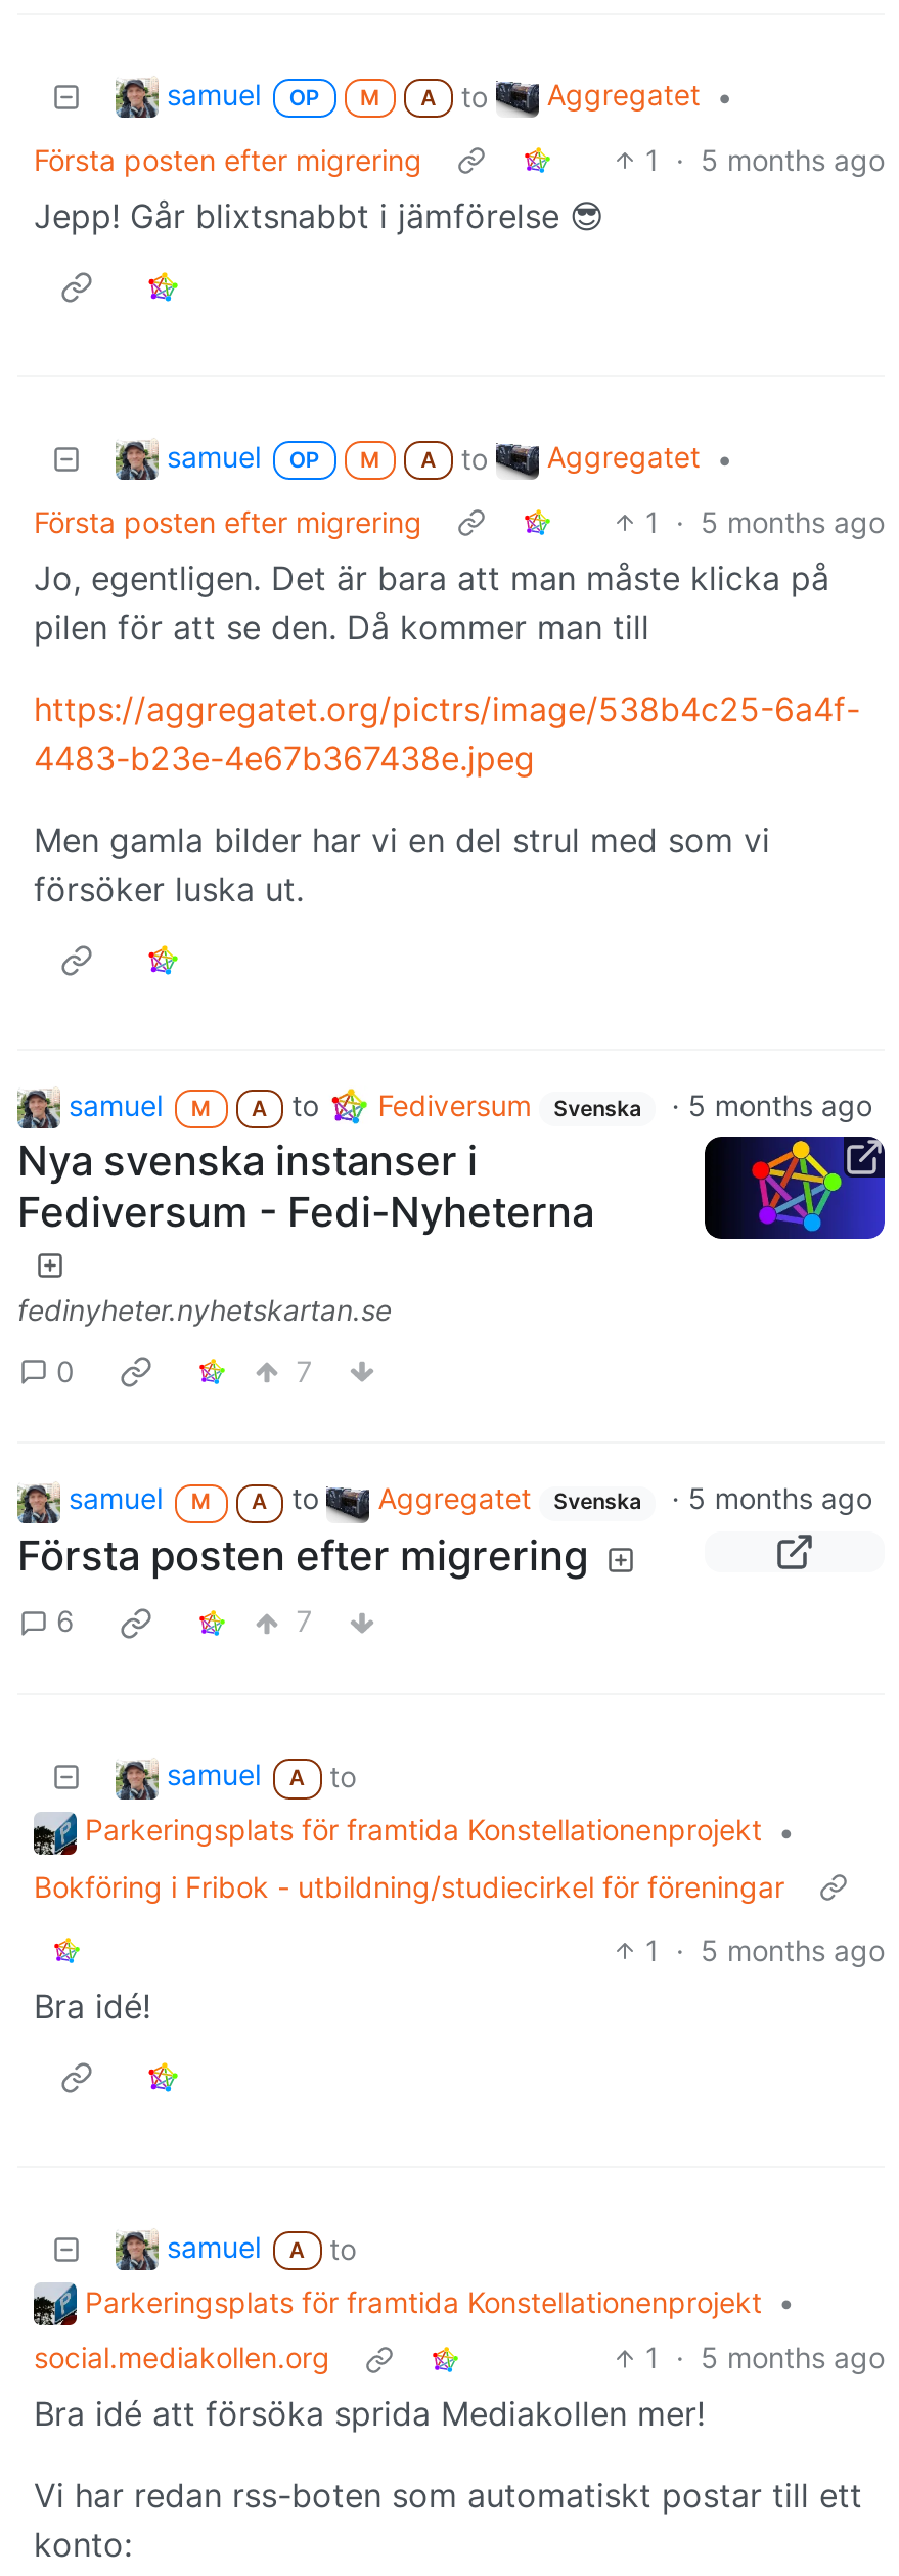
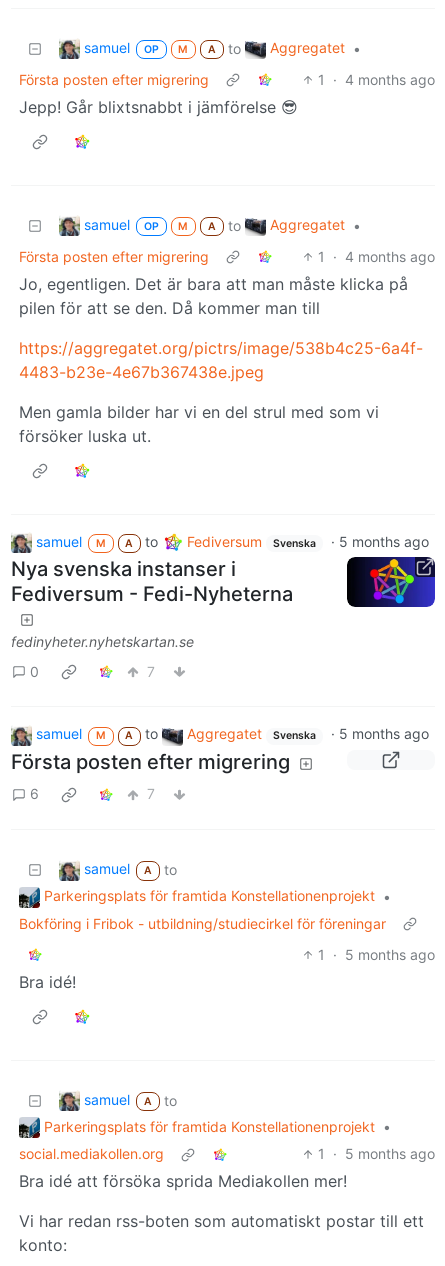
[645,141,885,176] 1 · 5 months ago -> [318,71,435,88] 1 · 4 months ago
[645,504,885,538] 1 · 5 months ago -> [318,248,435,265] 1 · 4 months ago

